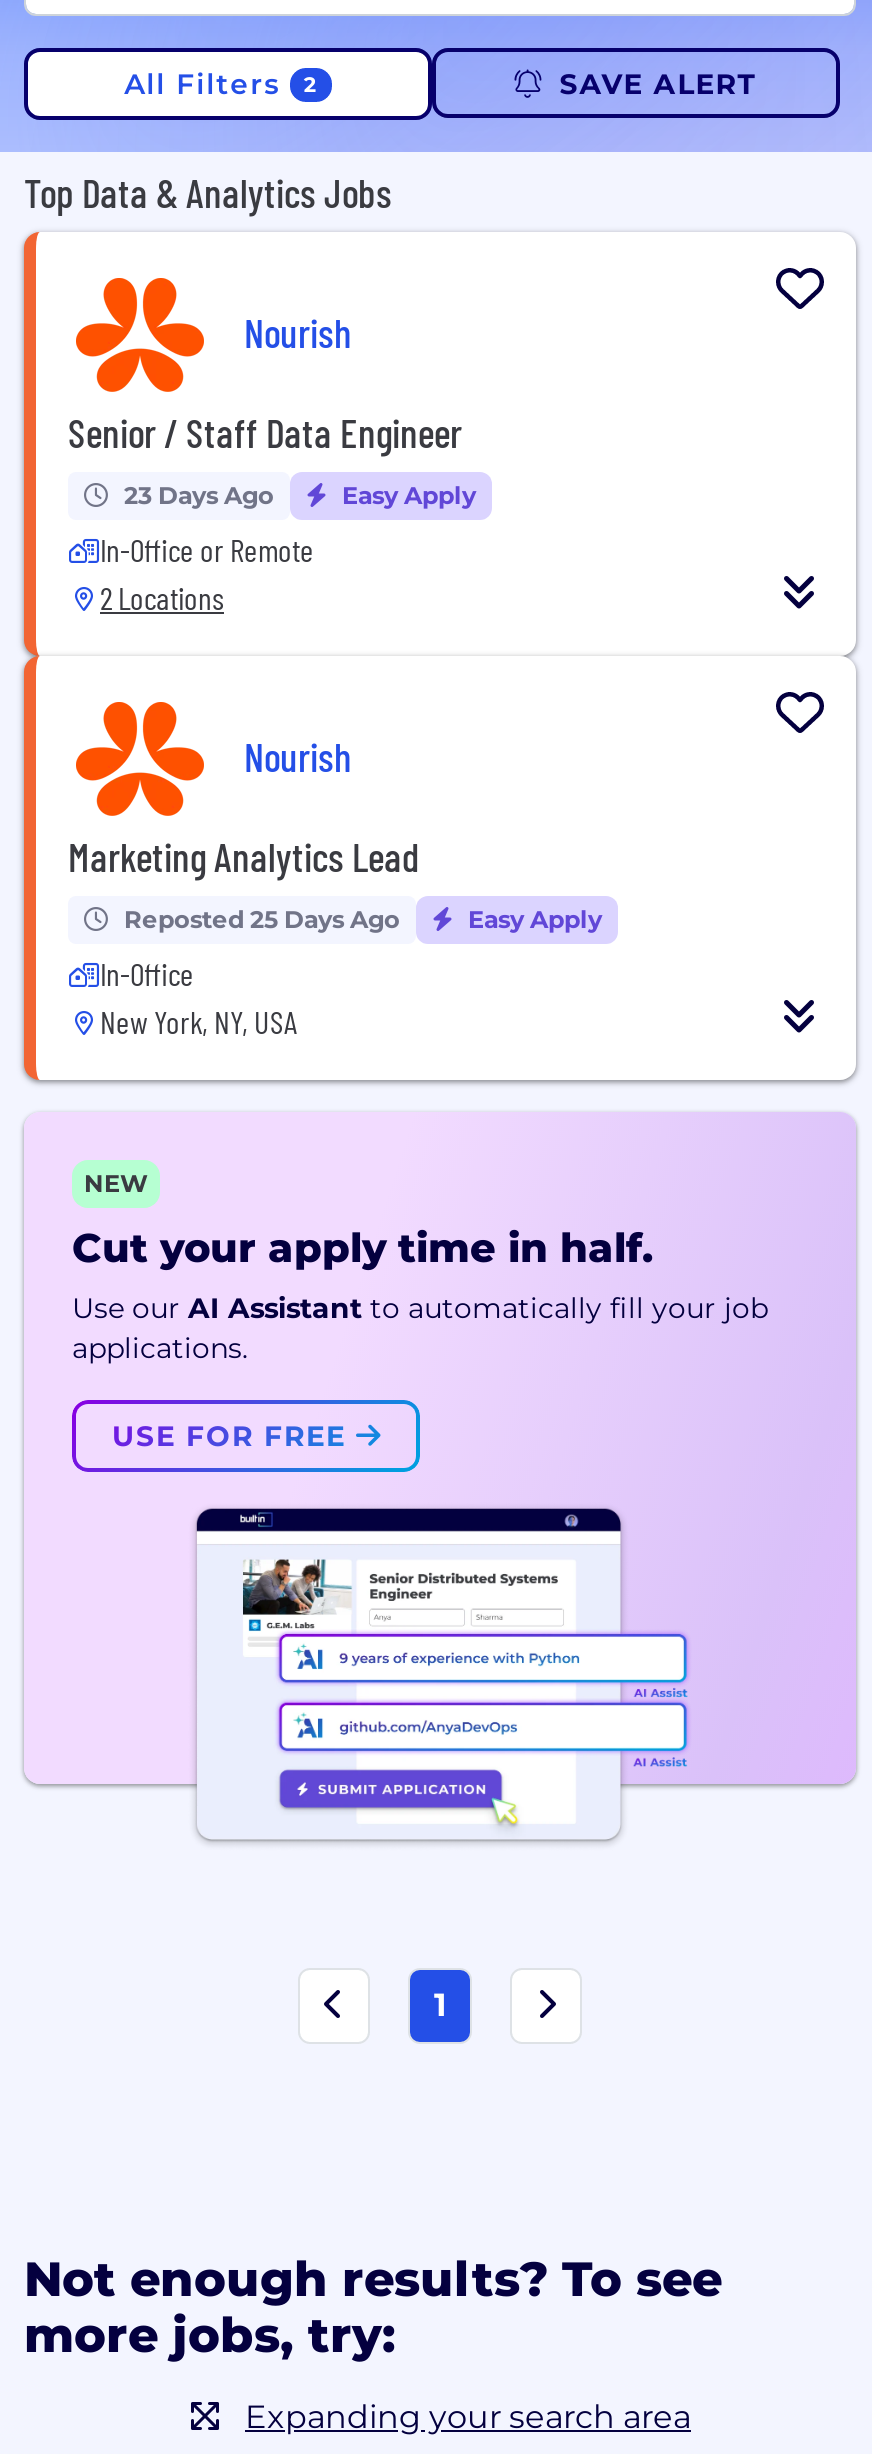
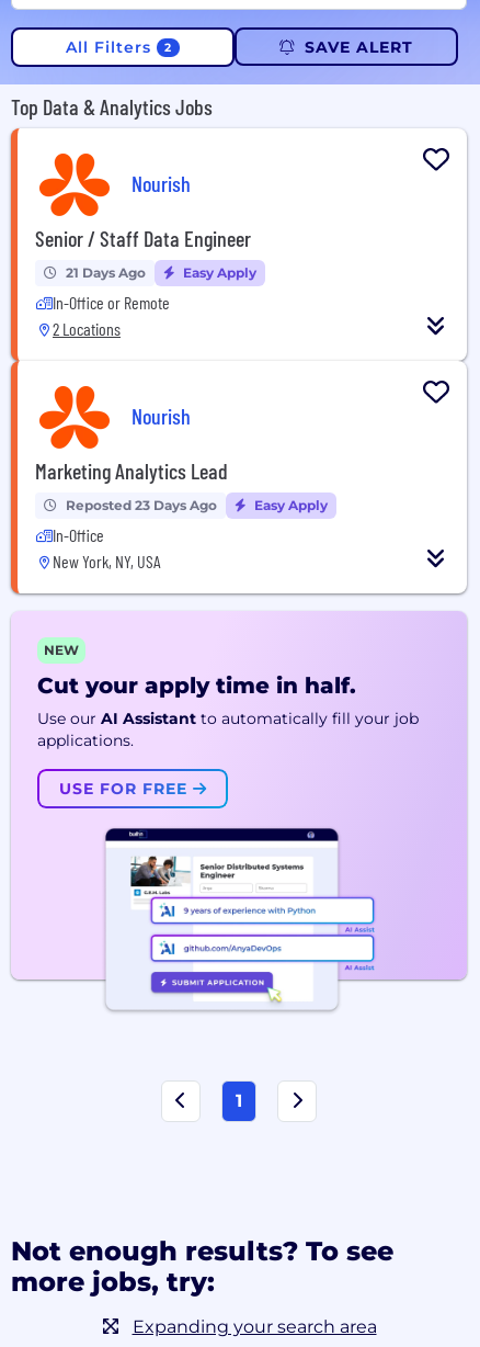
[124,479,274,509] 23 Days Ago -> [66,264,146,280] 21 Days Ago
[124,903,400,933] Reposted 25 Days Ago -> [66,497,217,513] Reposted 23 Days Ago

